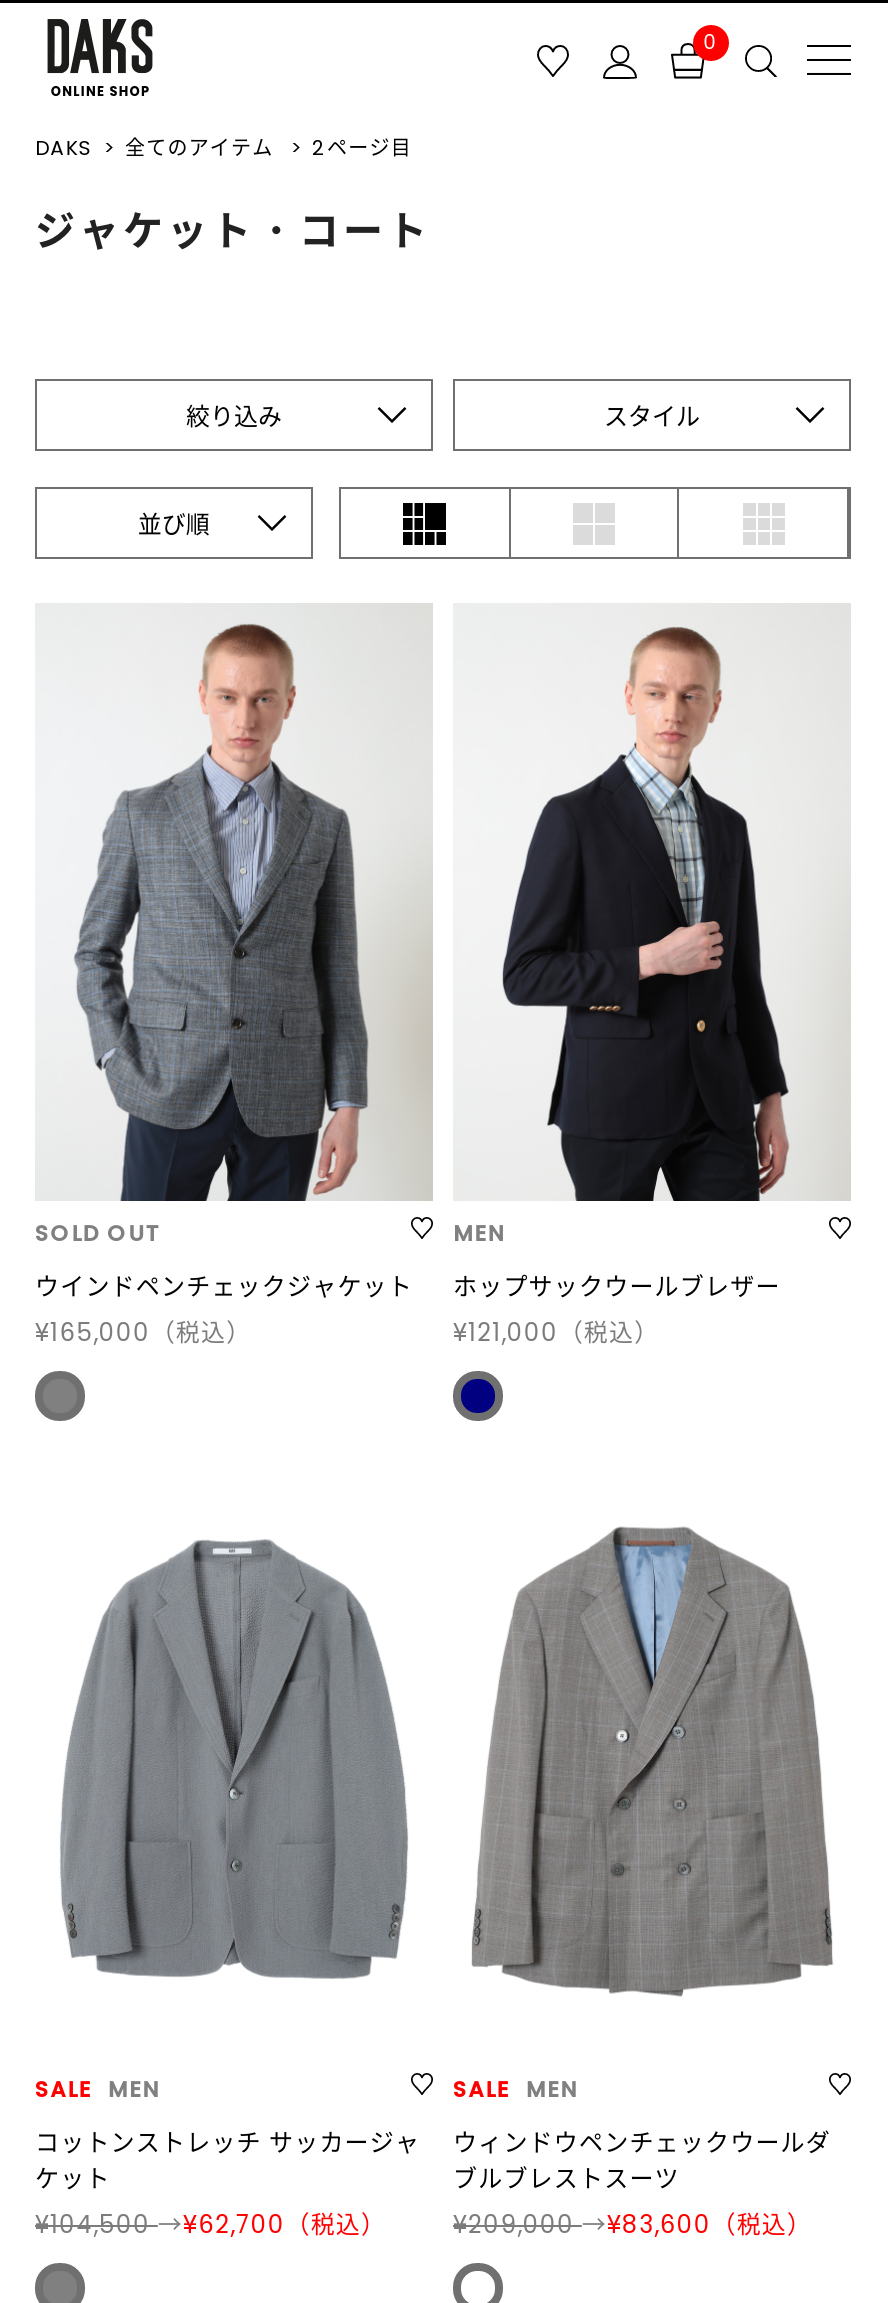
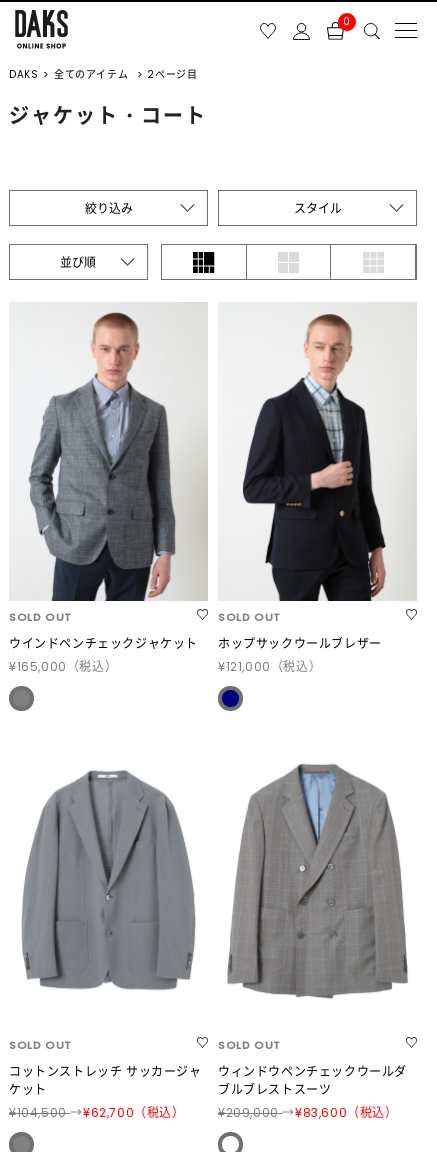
[453,1216,505,1248] MEN -> [218,608,281,624] SOLD OUT
[35,2073,159,2105] SALE MEN -> [9,1037,72,1053] SOLD OUT
[453,2073,577,2105] SALE MEN -> [218,1037,281,1053] SOLD OUT

